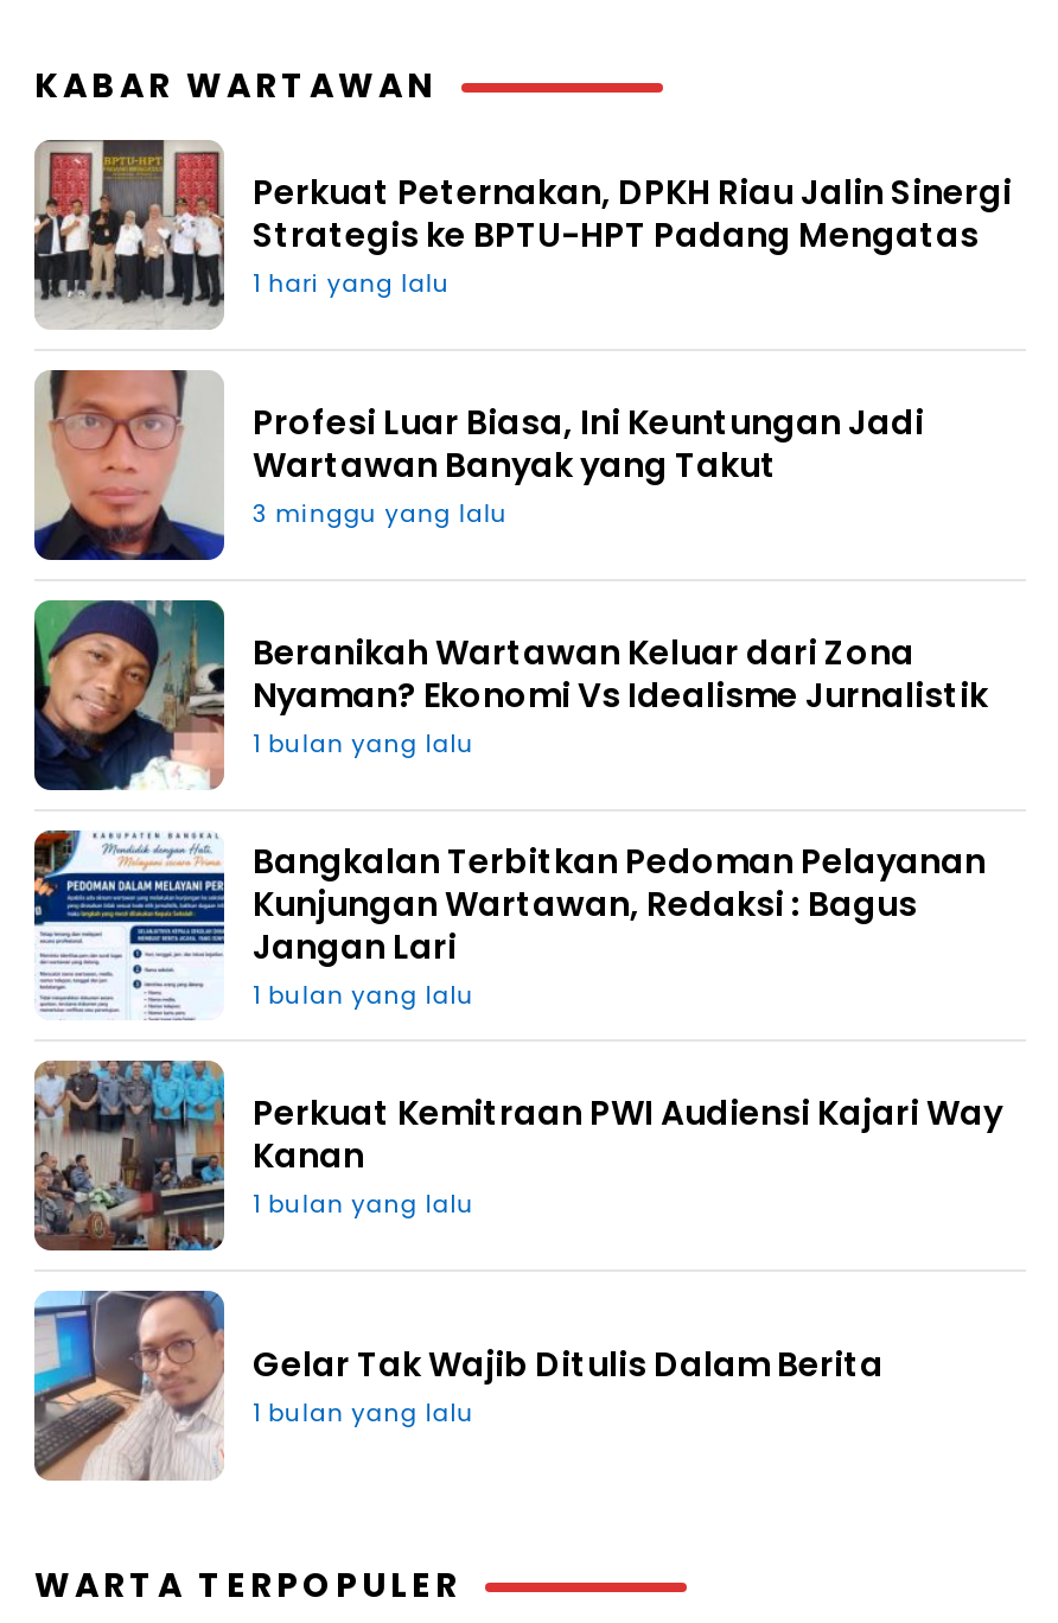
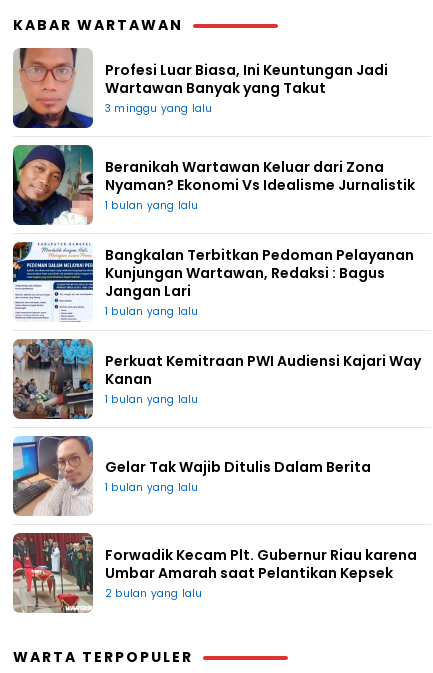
[32,138,1012,330] [image] | Perkuat Peternakan, DPKH Riau Jalin Sinergi | Strategis ke BPTU-HPT Padang Mengatas | 1 hari yang lalu -> none
moved [32,365,1002,1431] -> [12,46,421,495]: [image] | Profesi Luar Biasa, Ini Keuntungan Jadi | Wartawan Banyak yang Takut | ... | Gelar Tak Wajib Ditulis Dalam Berita | 1 bulan yang lalu
none -> [12,532,417,613] [image] | Forwadik Kecam Plt. Gubernur Riau karena | Umbar Amarah saat Pelantikan Kepsek | 2 bulan yang lalu

